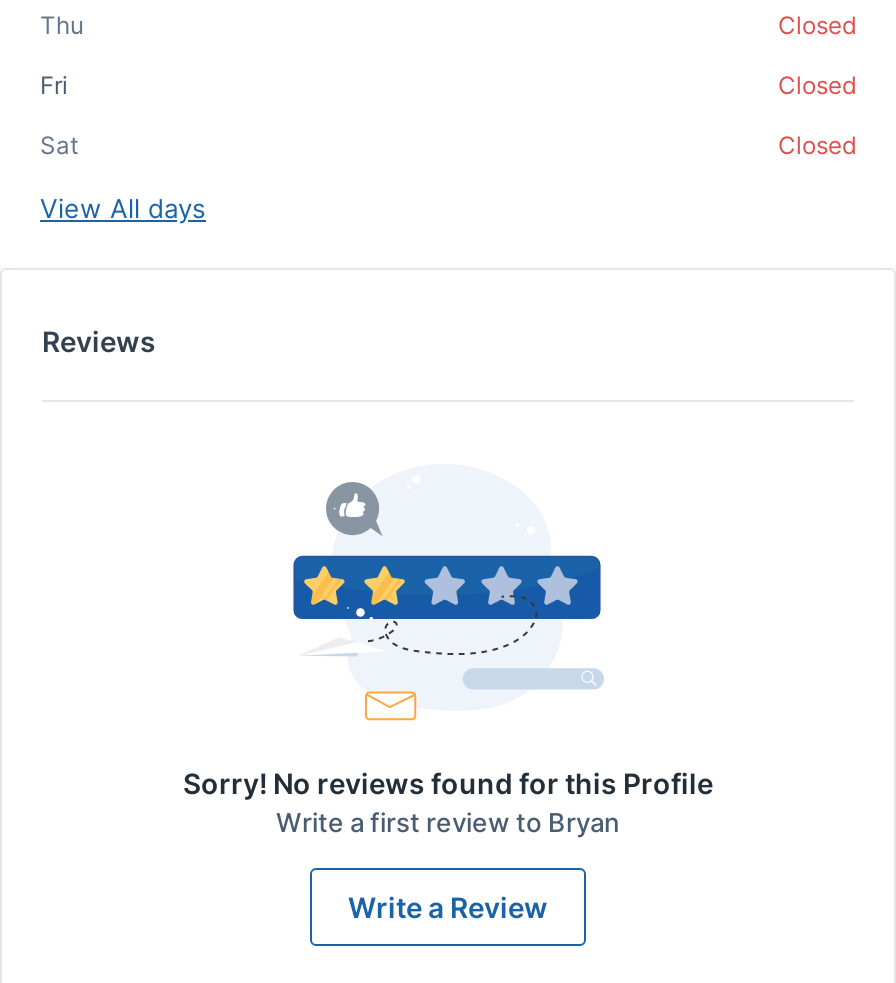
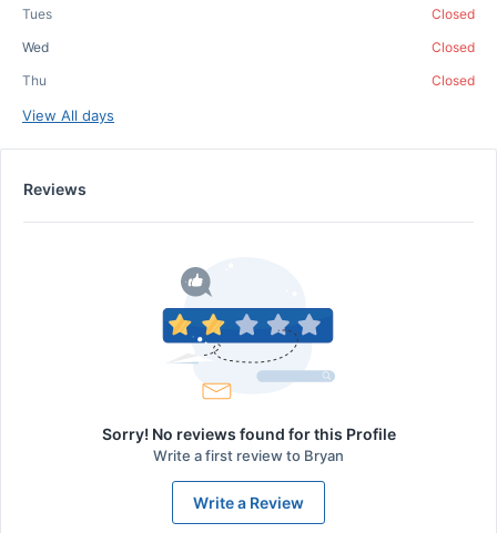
moved [40,10,84,40] -> [22,72,47,89]: Thu
none -> [22,6,52,22] Tues
[40,70,68,100] Fri -> [22,39,49,55] Wed
[40,130,78,160] Sat -> none

